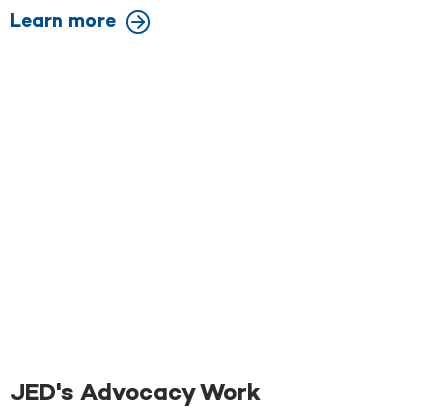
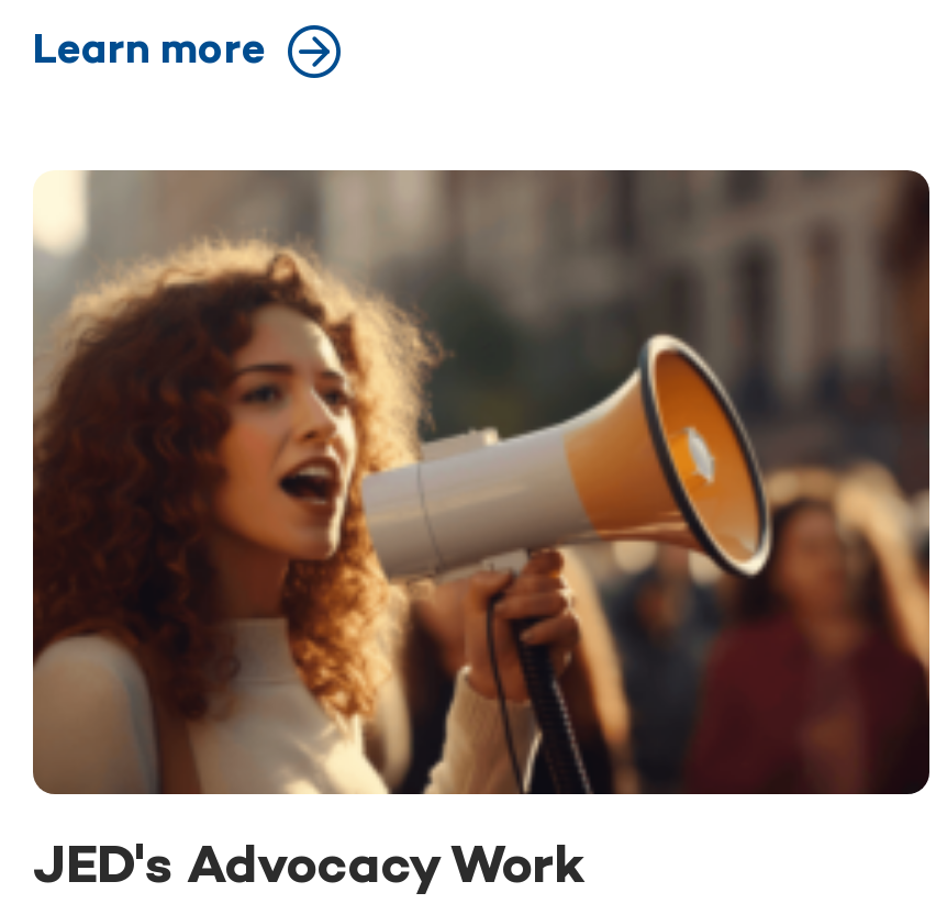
none -> [31,168,932,796] [image]

